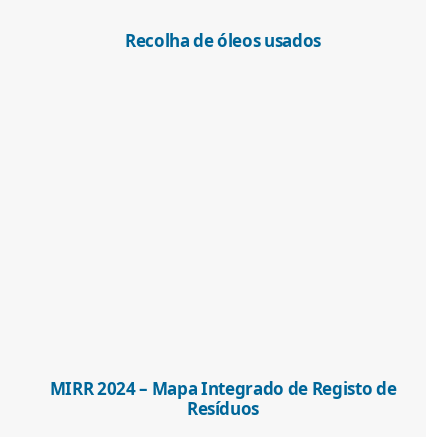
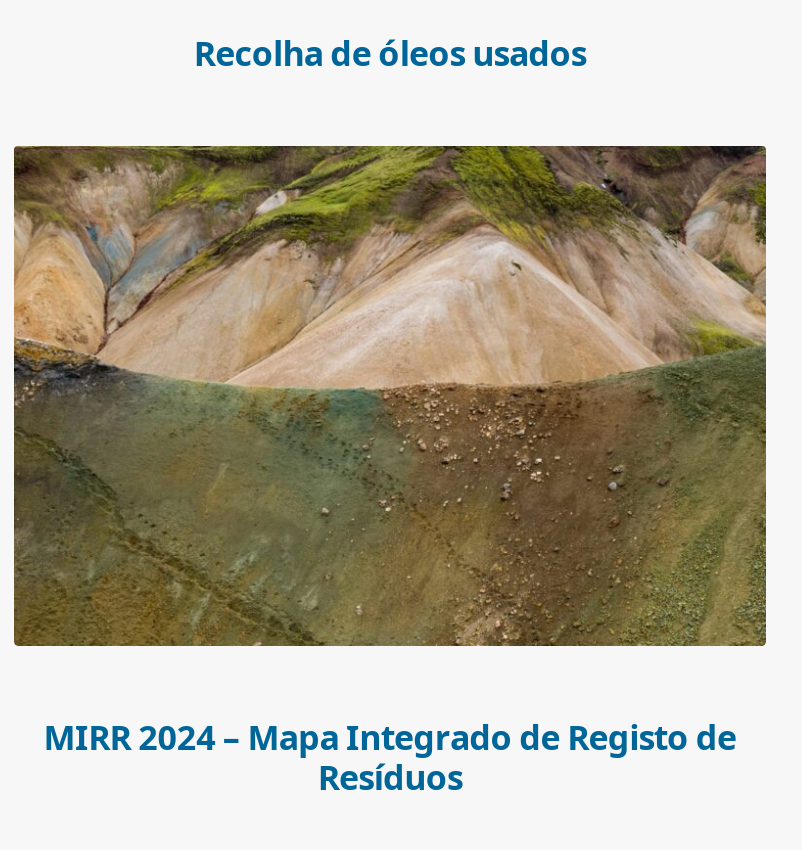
none -> [12,143,768,649] [image]

